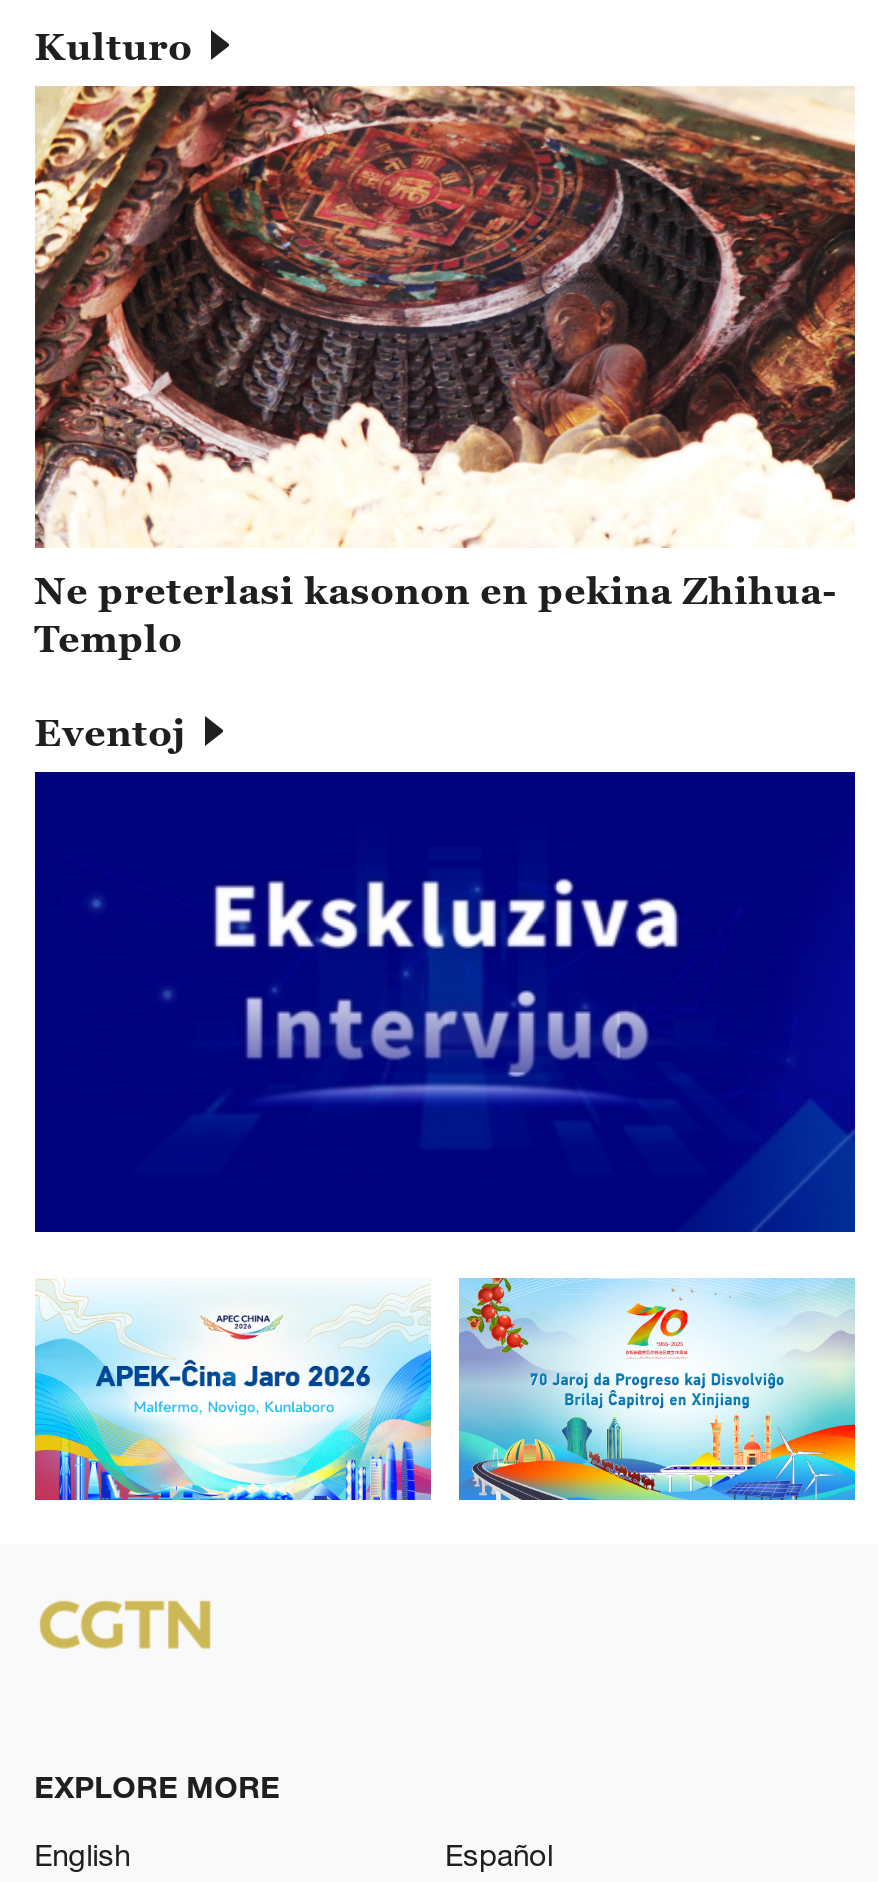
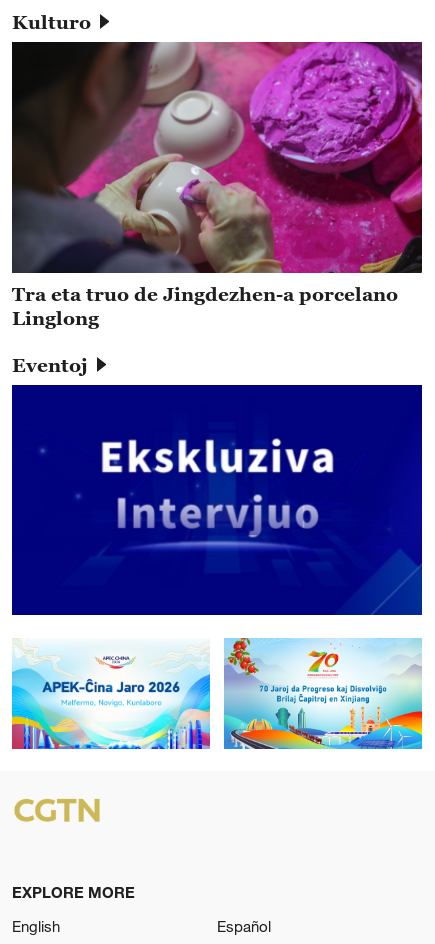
[33,84,857,660] [image] | Ne preterlasi kasonon en pekina Zhihua- | Templo -> [11,41,423,329] [image] | Tra eta truo de Jingdezhen-a porcelano | Linglong

